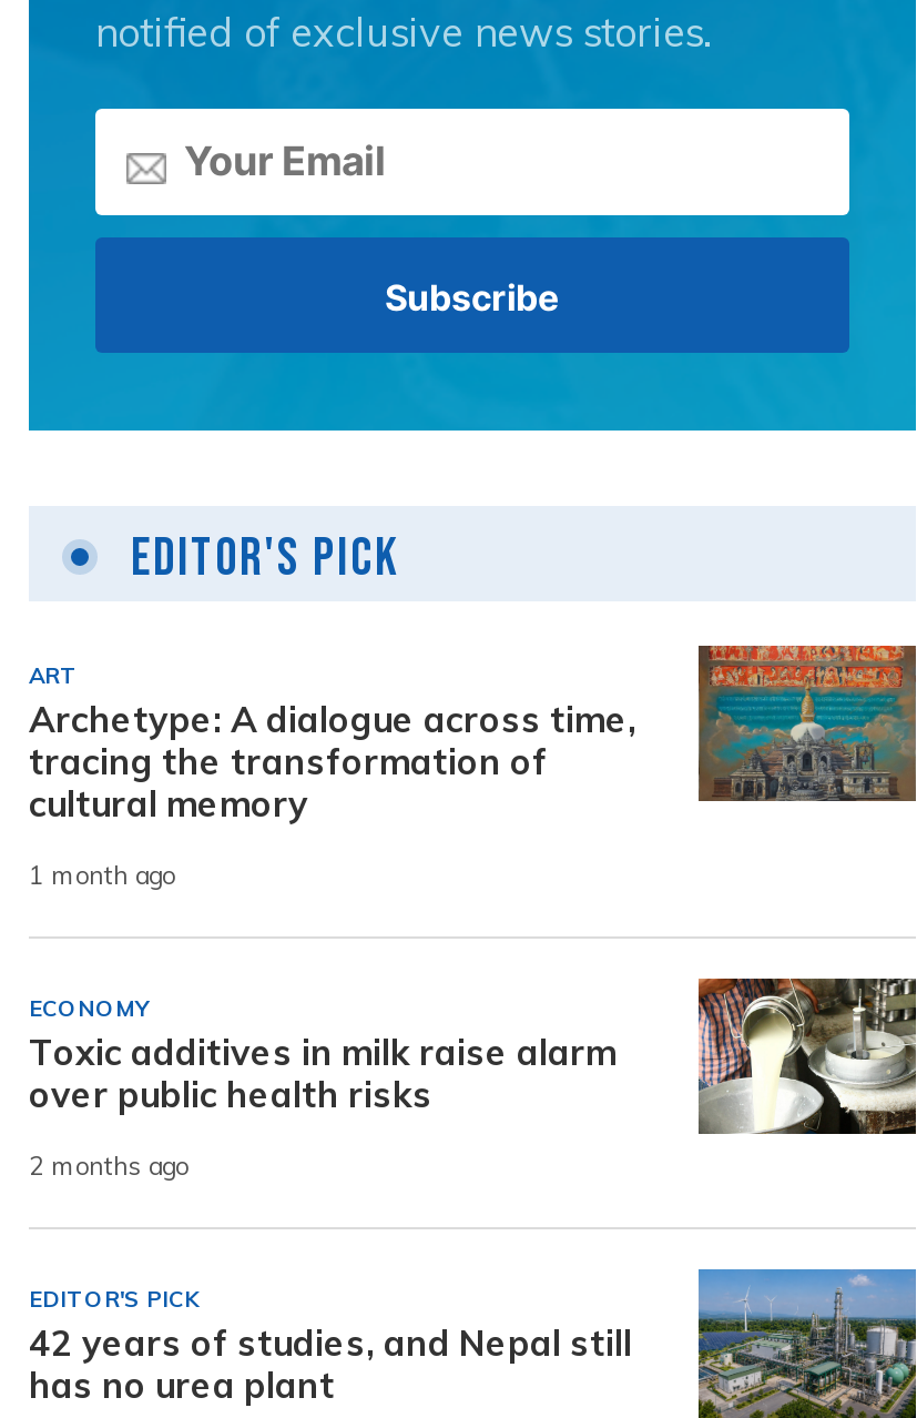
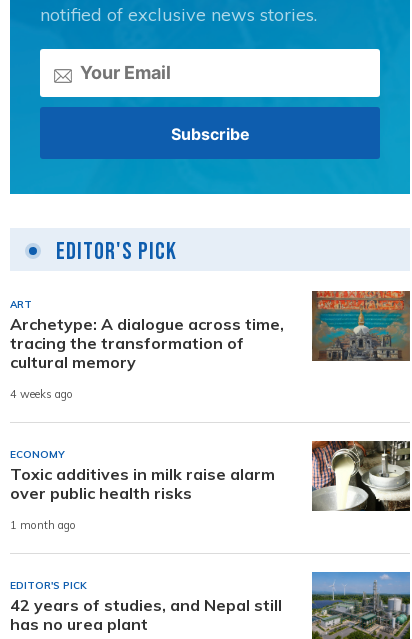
[29,859,175,890] 1 month ago -> [10,387,73,401] 4 weeks ago
[29,1149,189,1181] 2 months ago -> [10,518,76,532] 1 month ago

